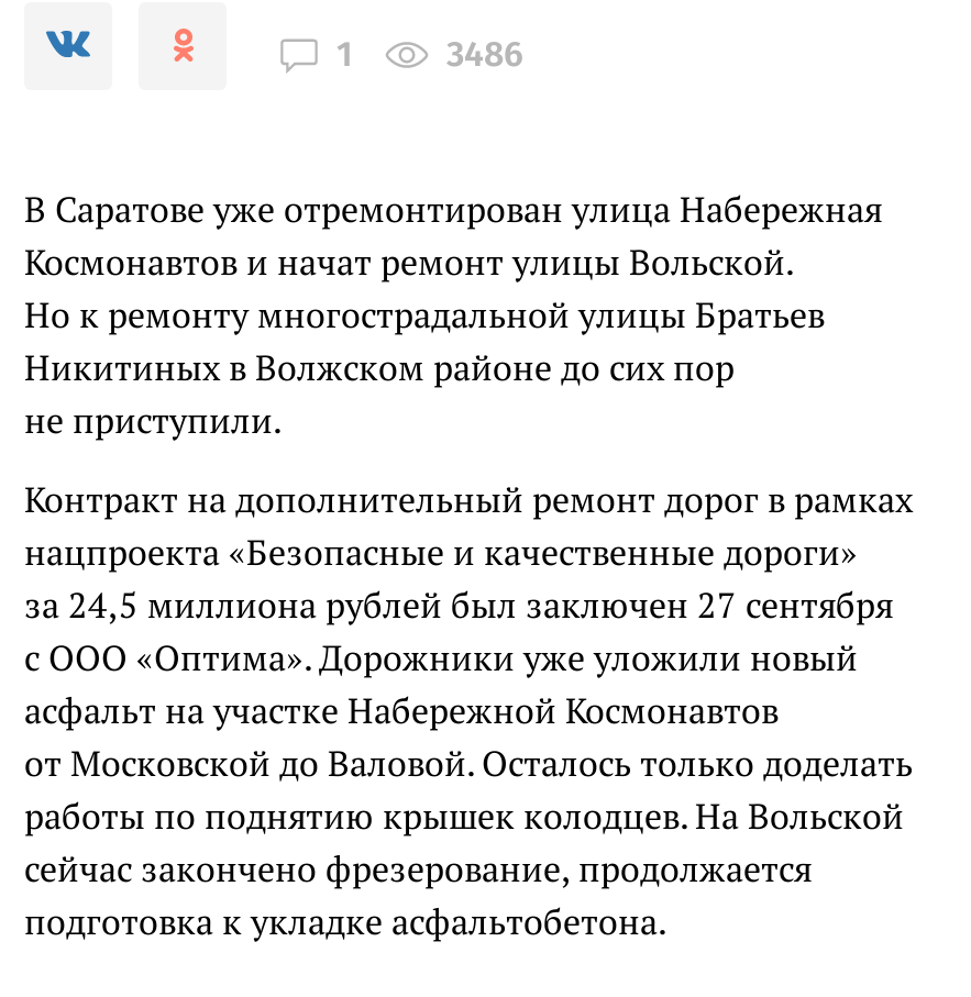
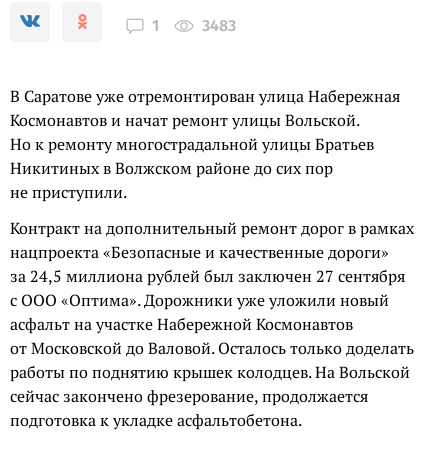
[446,33,523,75] 3486 -> [202,16,236,35] 3483

